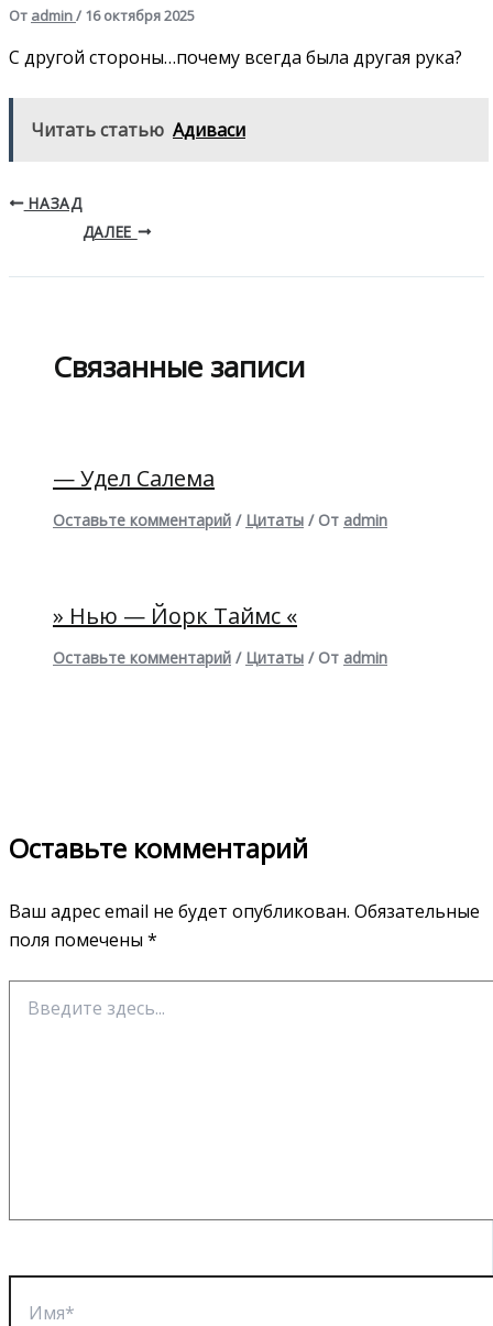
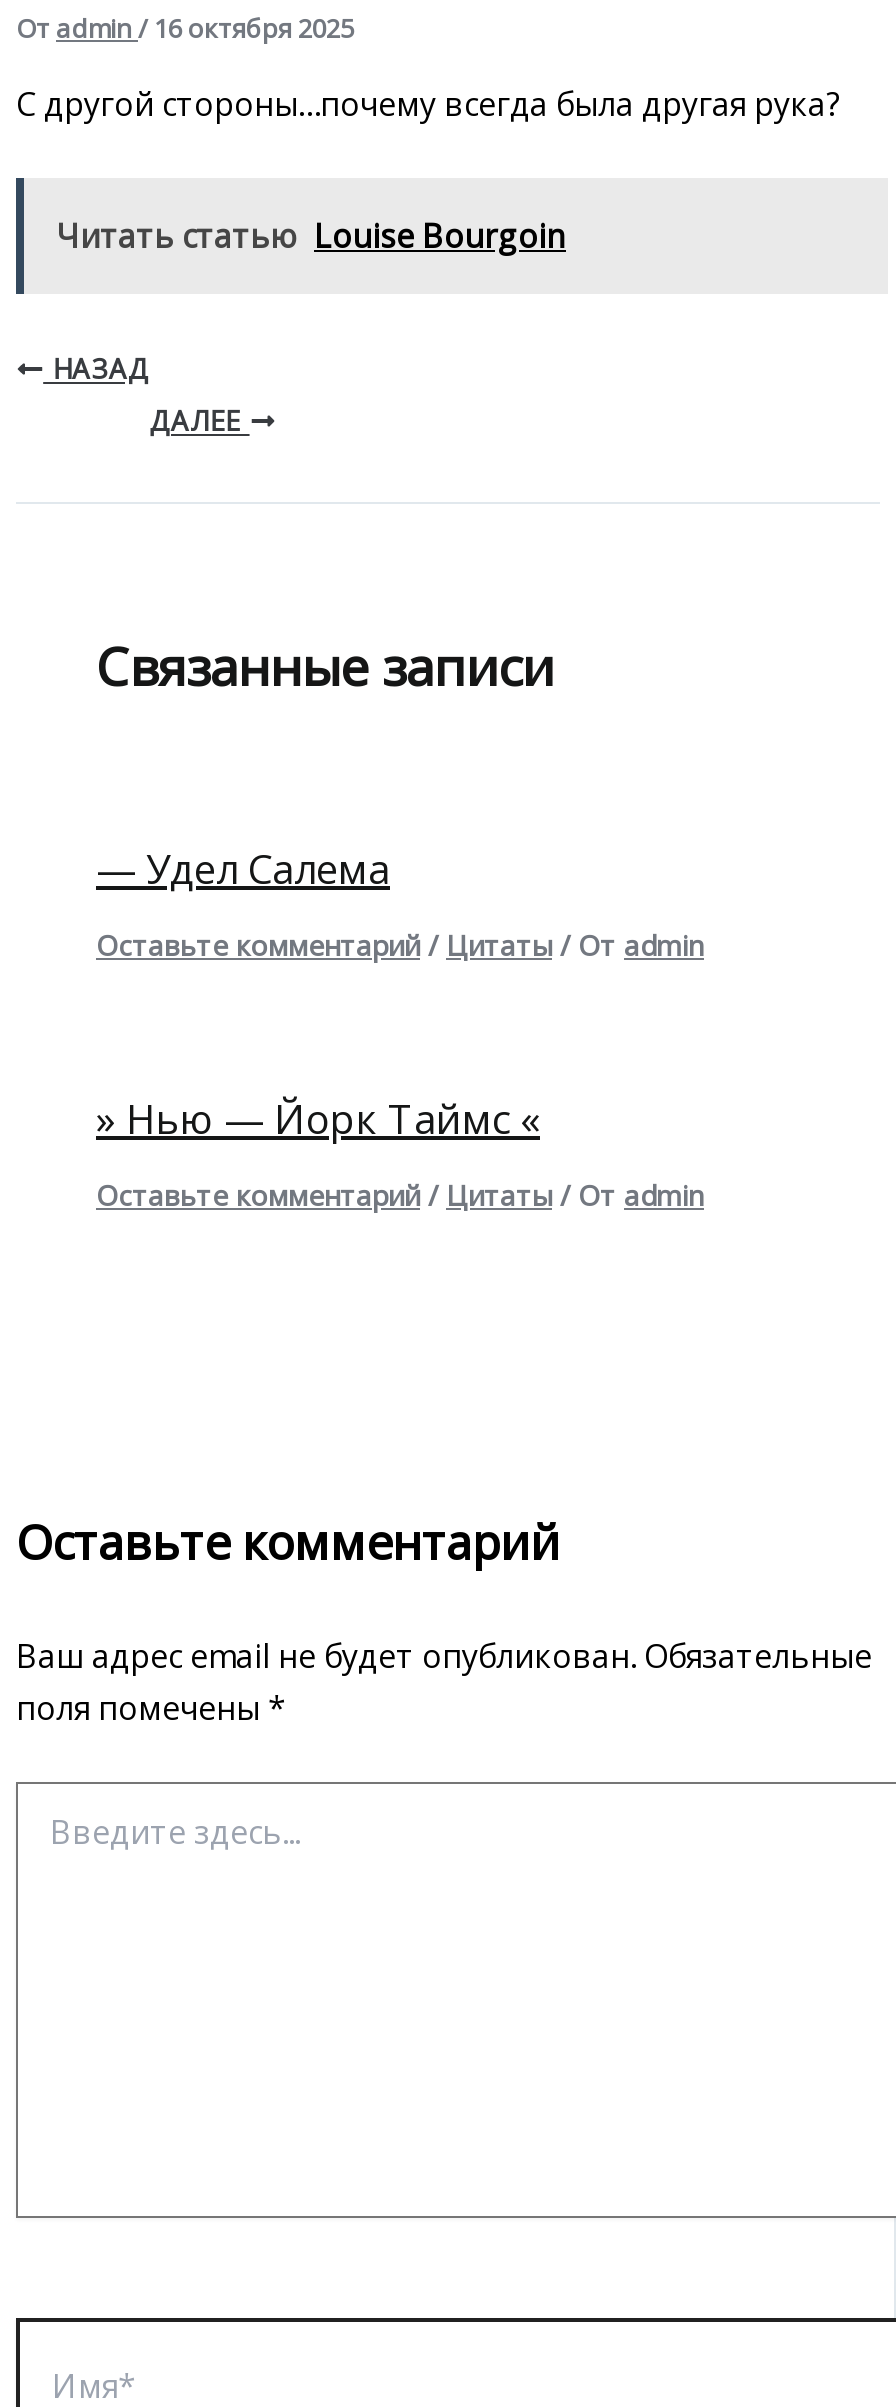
[31,117,245,141] Читать статью Адиваси -> [56,213,566,257] Читать статью Louise Bourgoin

